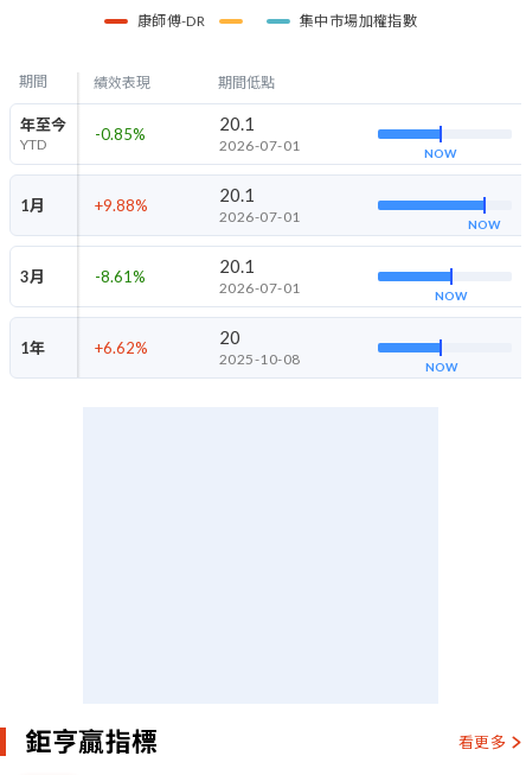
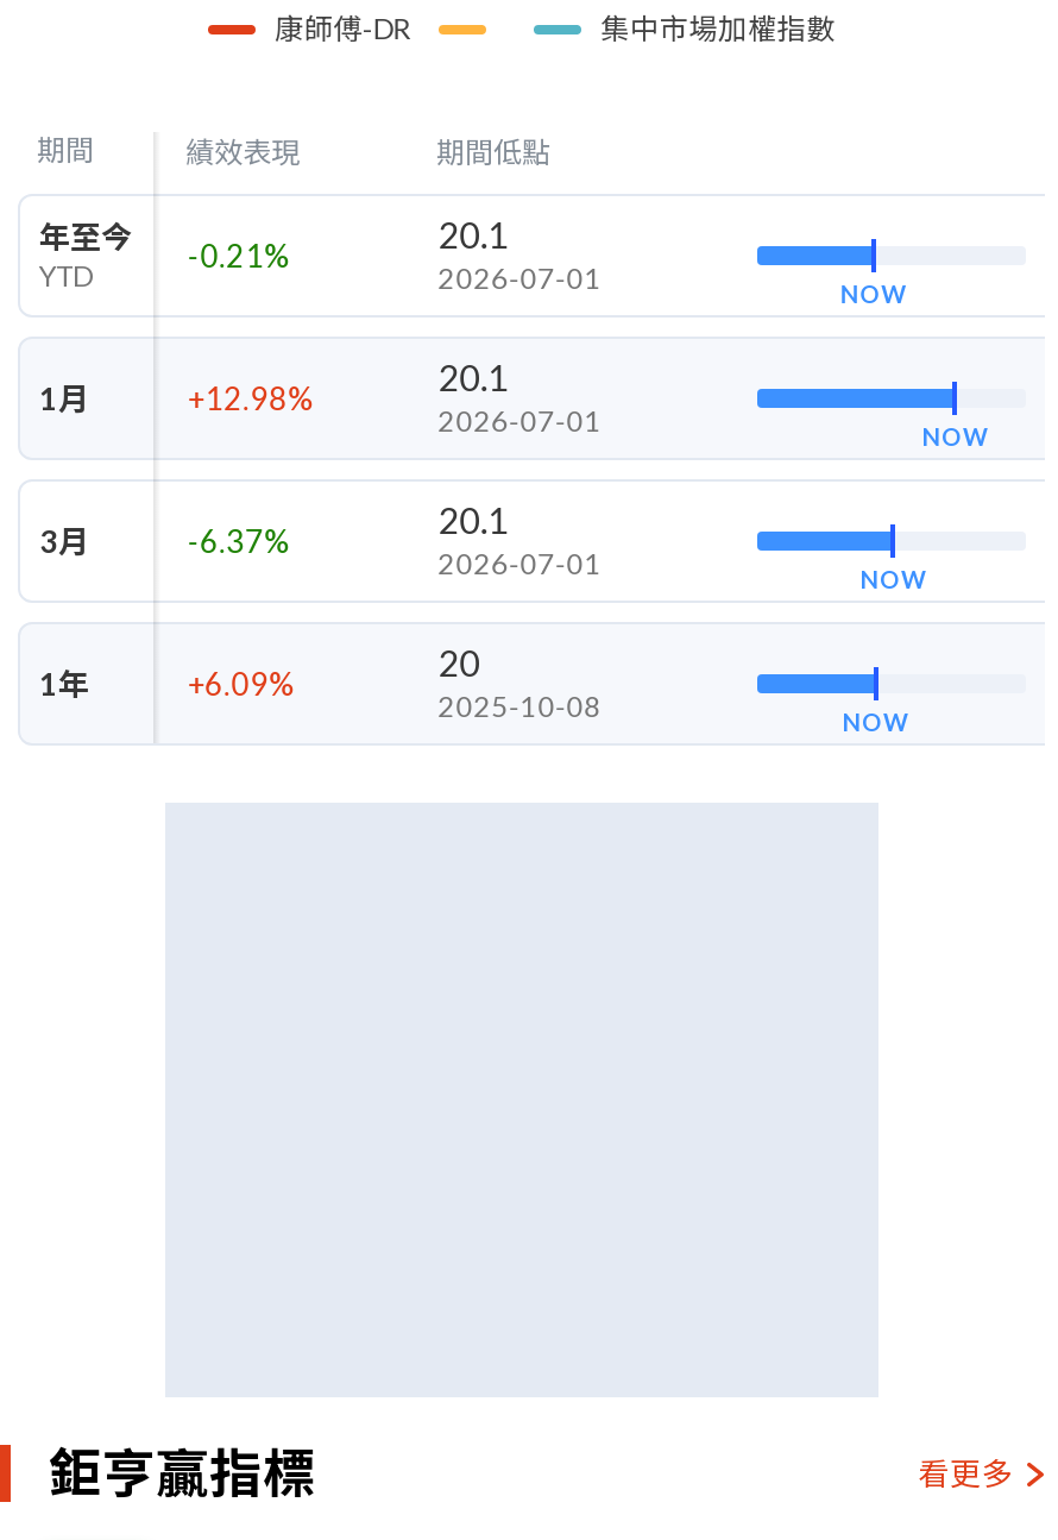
[20,115,145,143] 年至今 -0.85% -> [39,216,291,274] 年至今 -0.21%
[94,195,148,214] +9.88% -> [188,378,314,416] +12.98%
[94,266,145,285] -8.61% -> [188,521,291,559] -6.37%
[94,338,148,357] +6.62% -> [188,664,295,702] +6.09%

